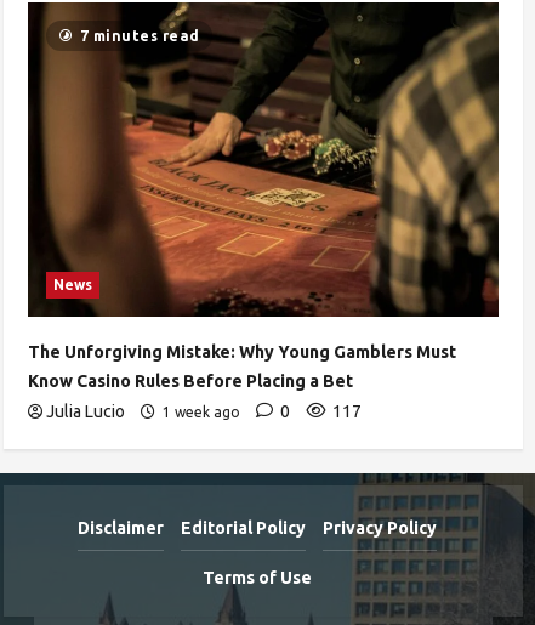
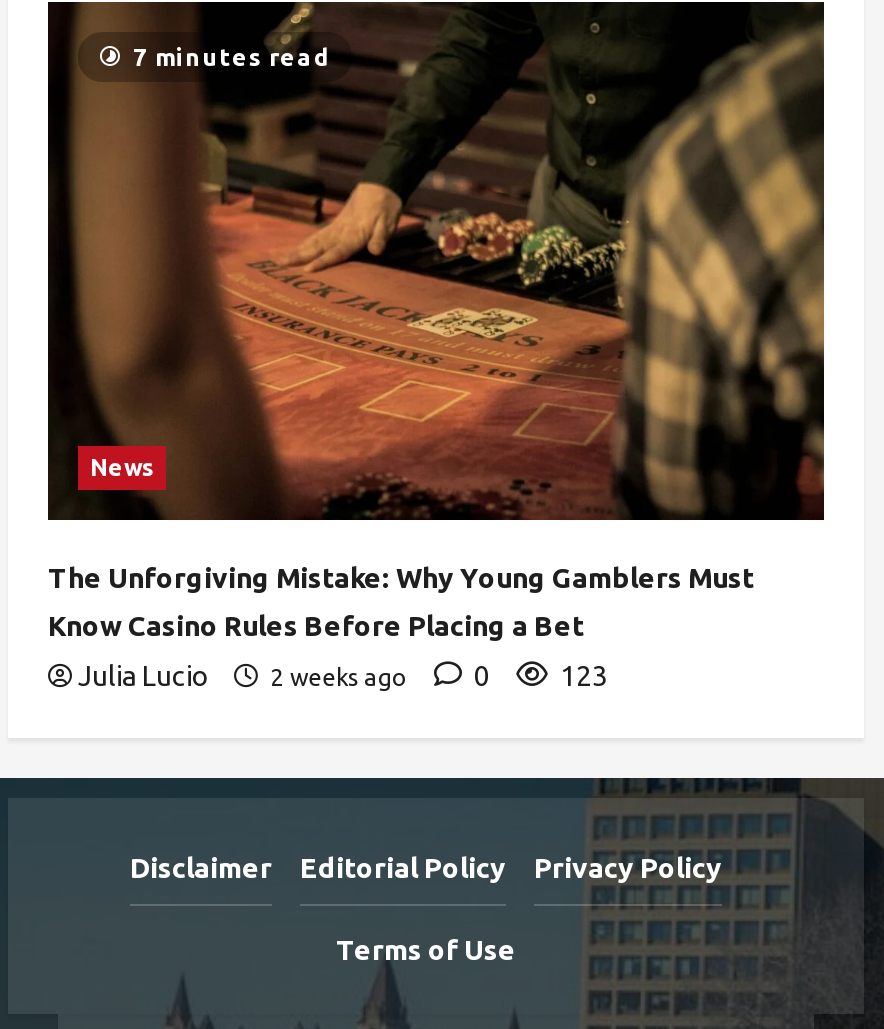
[159,404,244,420] 1 week ago -> [264,664,414,690] 2 weeks ago
[332,402,362,421] 117 -> [560,660,608,692] 123

